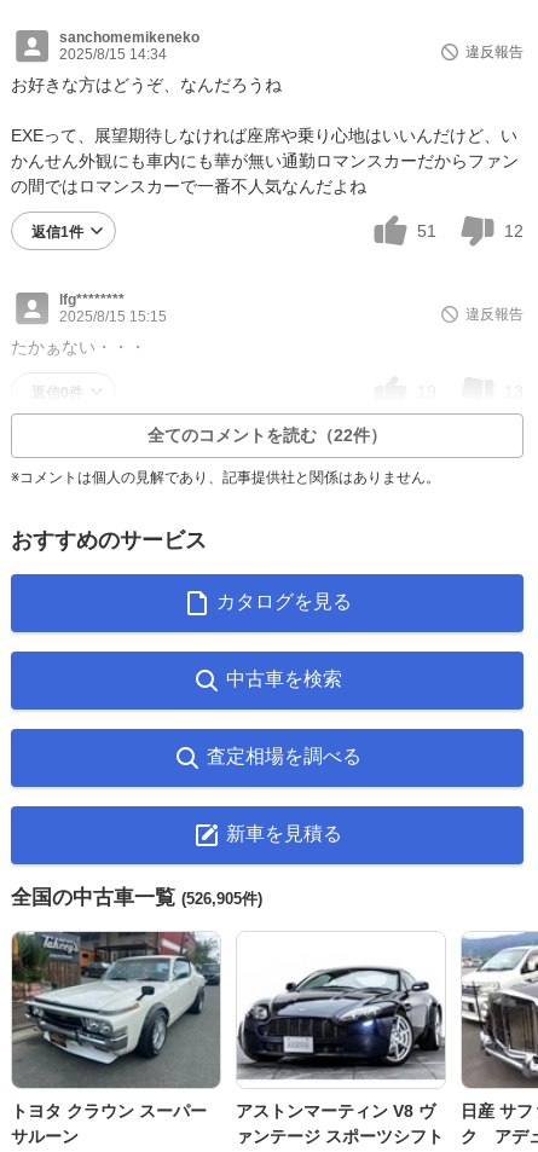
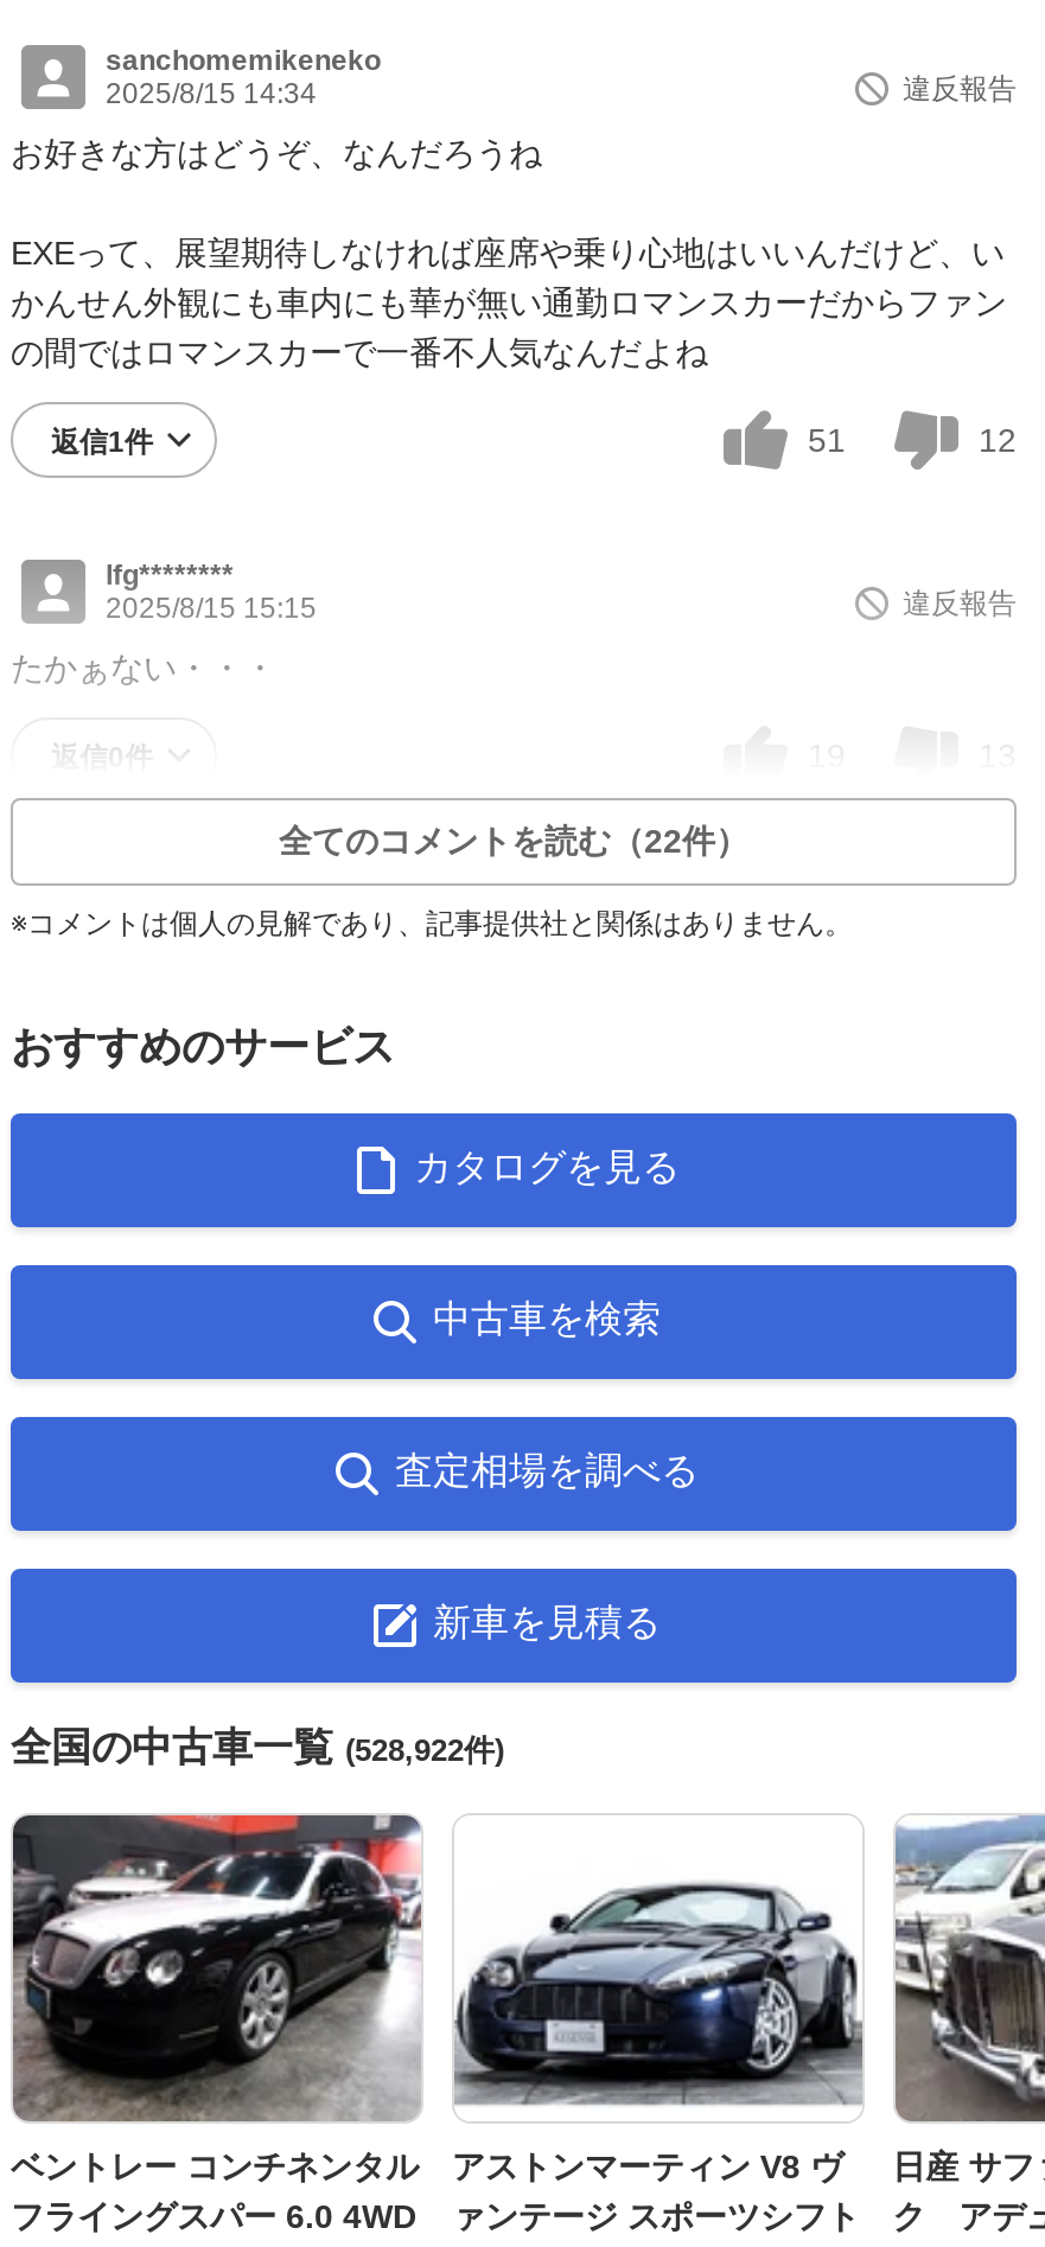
[11,886,262,909] 全国の中古車一覧(526,905件) -> [11,1725,504,1770] 全国の中古車一覧(528,922件)
[11,931,221,1146] [image] | トヨタ クラウン スーパー | サルーン -> [11,1813,421,2235] [image] | ベントレー コンチネンタル | フライングスパー 6.0 4WD

